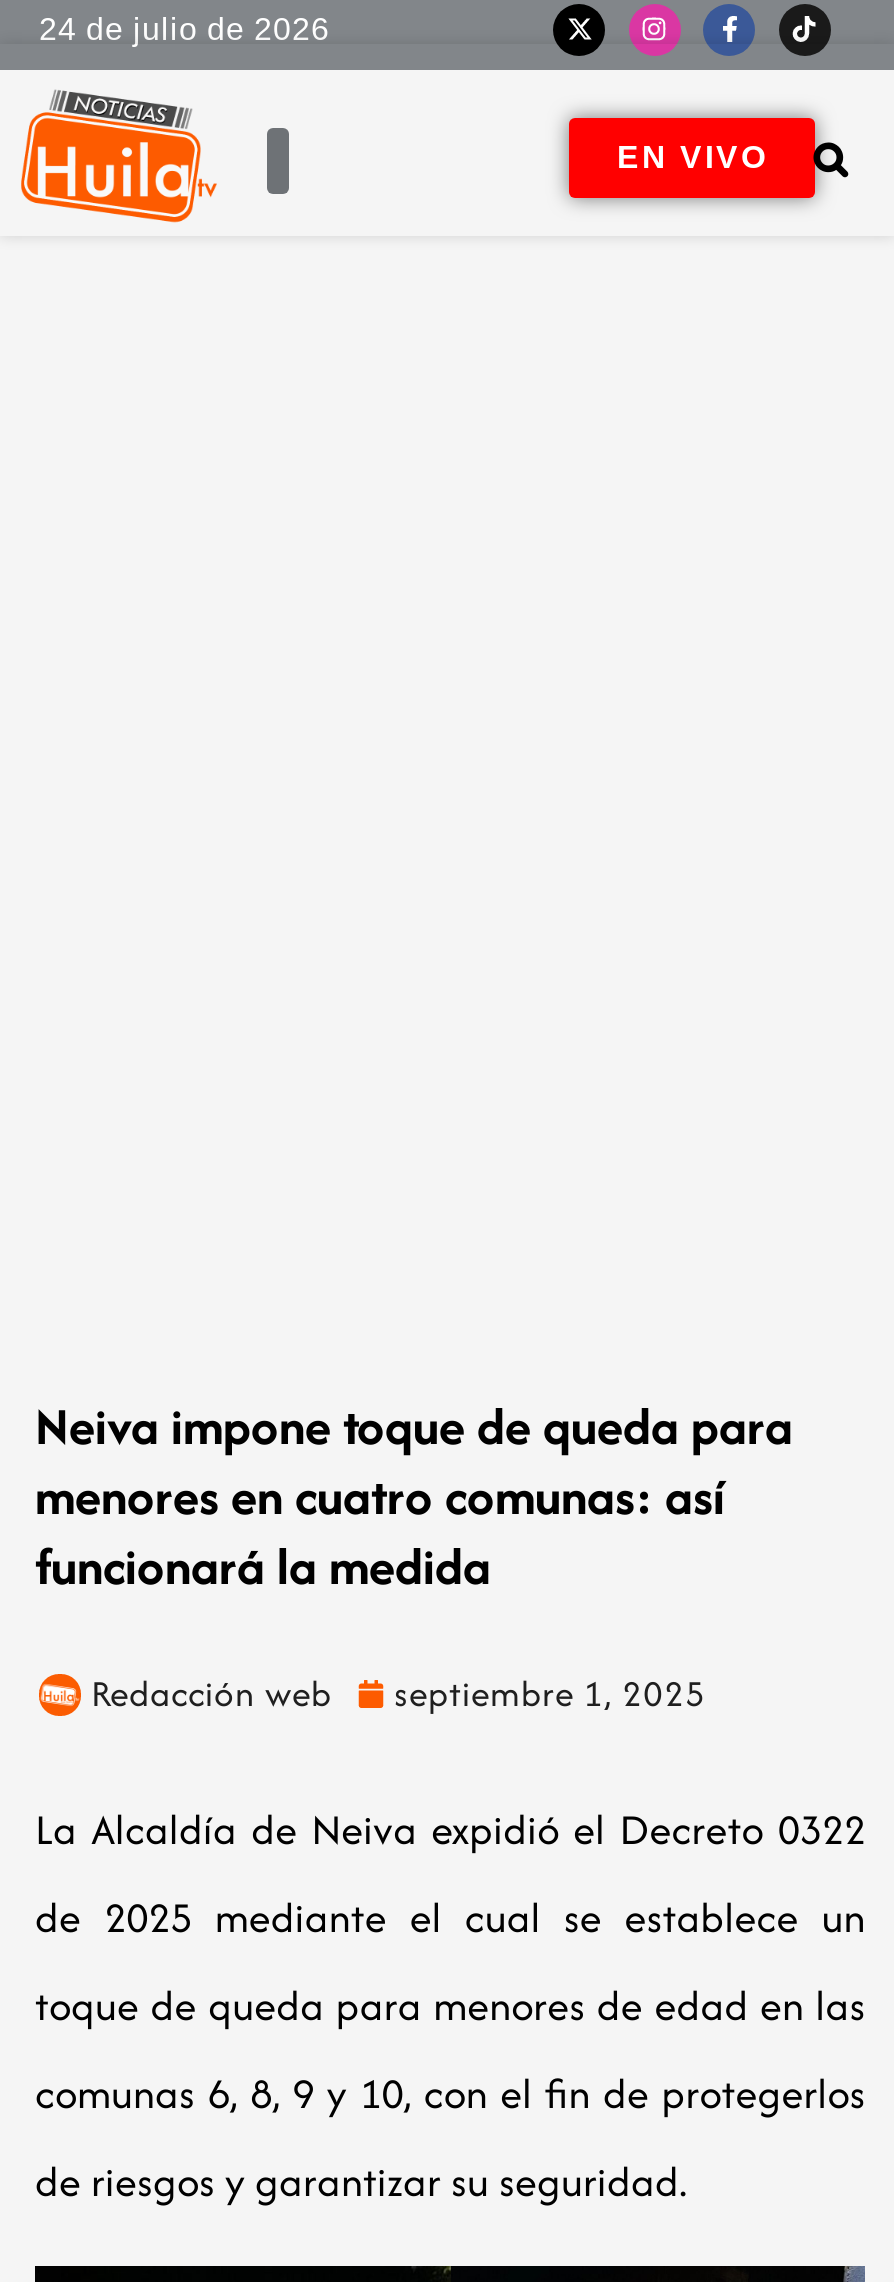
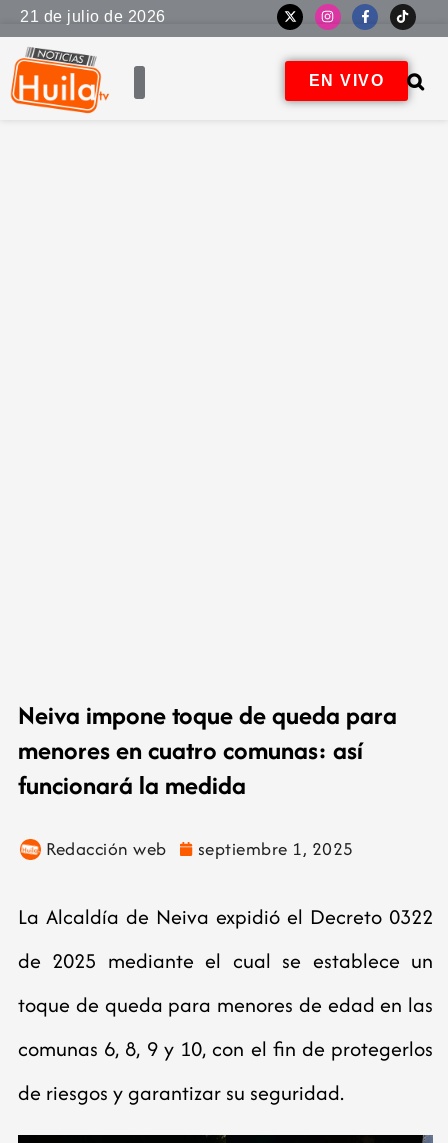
[39,12,330,46] 24 de julio de 2026 -> [20,8,165,25] 21 de julio de 2026

